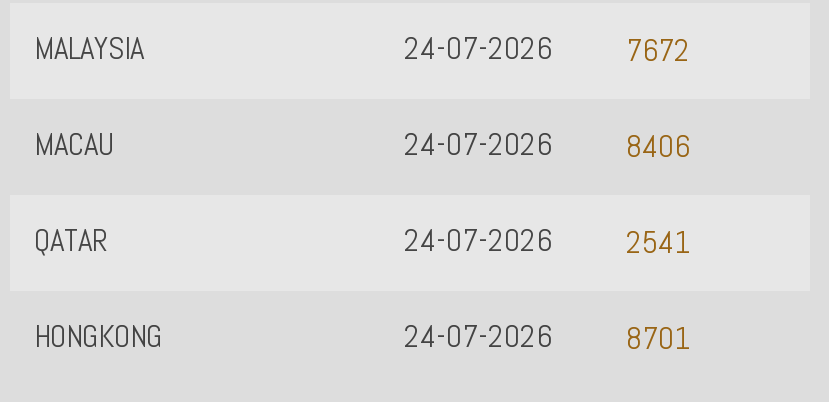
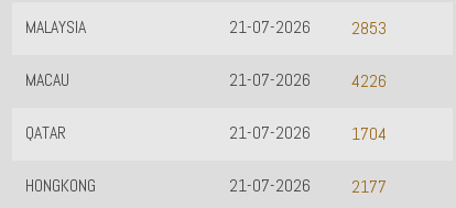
[404,29,552,69] 24-07-2026 -> [229,17,311,39] 21-07-2026
[626,30,690,70] 7672 -> [351,17,387,39] 2853
[404,125,552,165] 24-07-2026 -> [229,69,311,91] 21-07-2026
[626,126,690,166] 8406 -> [351,70,387,92] 4226
[404,221,552,261] 24-07-2026 -> [229,122,311,144] 21-07-2026
[626,222,690,262] 2541 -> [351,123,387,145] 1704
[404,317,552,357] 24-07-2026 -> [229,175,311,197] 21-07-2026
[626,318,690,358] 8701 -> [351,176,387,198] 2177

